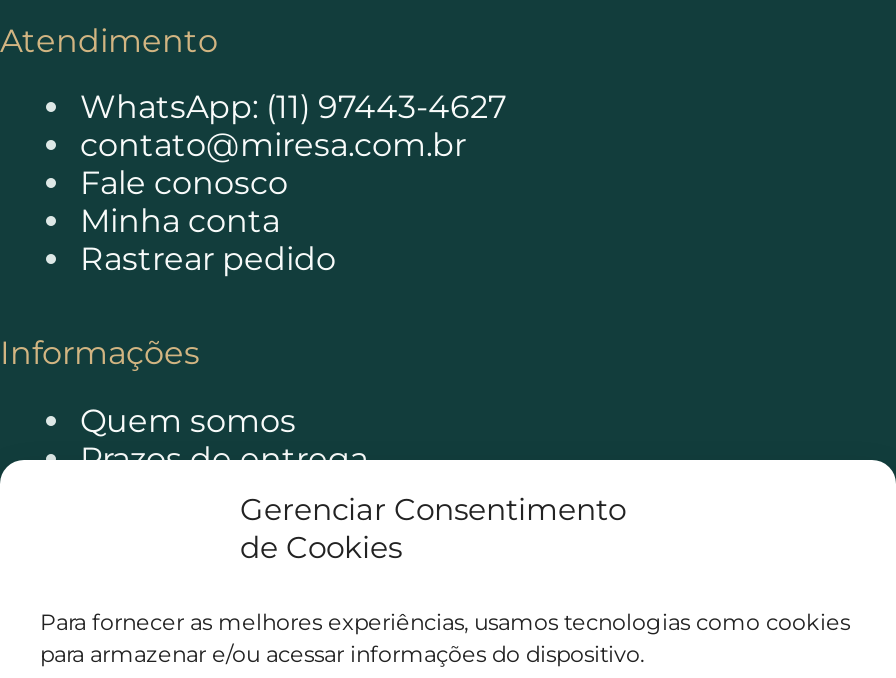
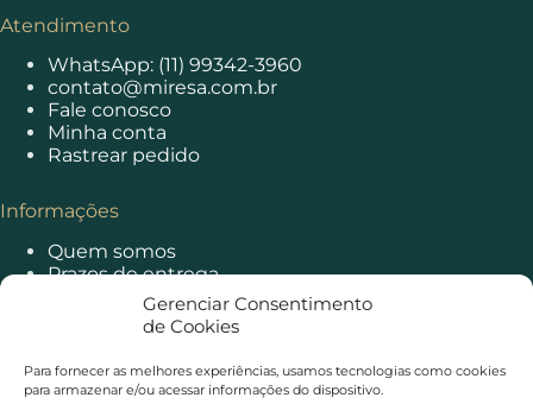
[80,89,506,127] WhatsApp: (11) 97443-4627 -> [48,54,302,76] WhatsApp: (11) 99342-3960

